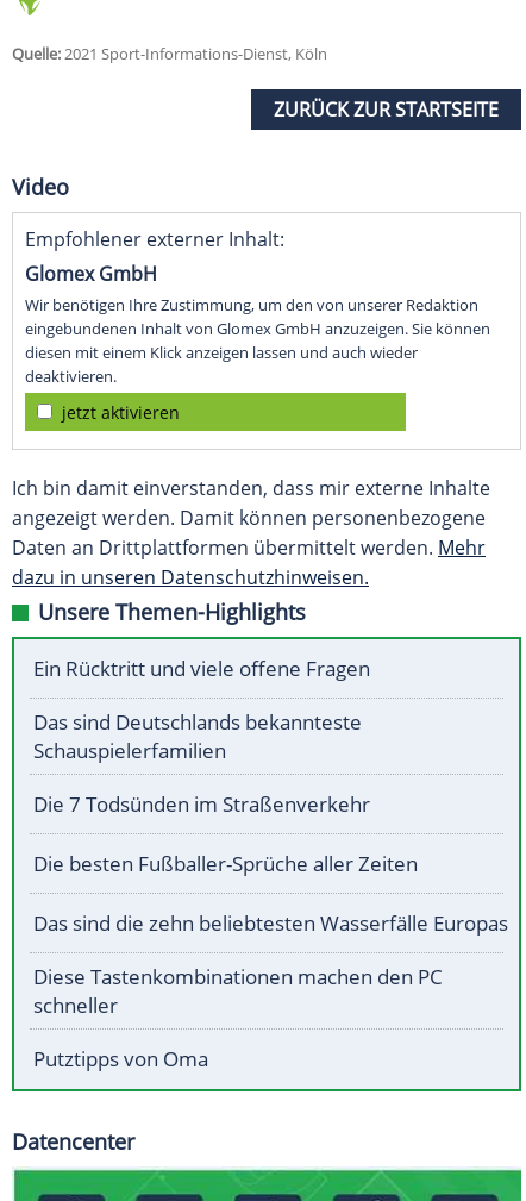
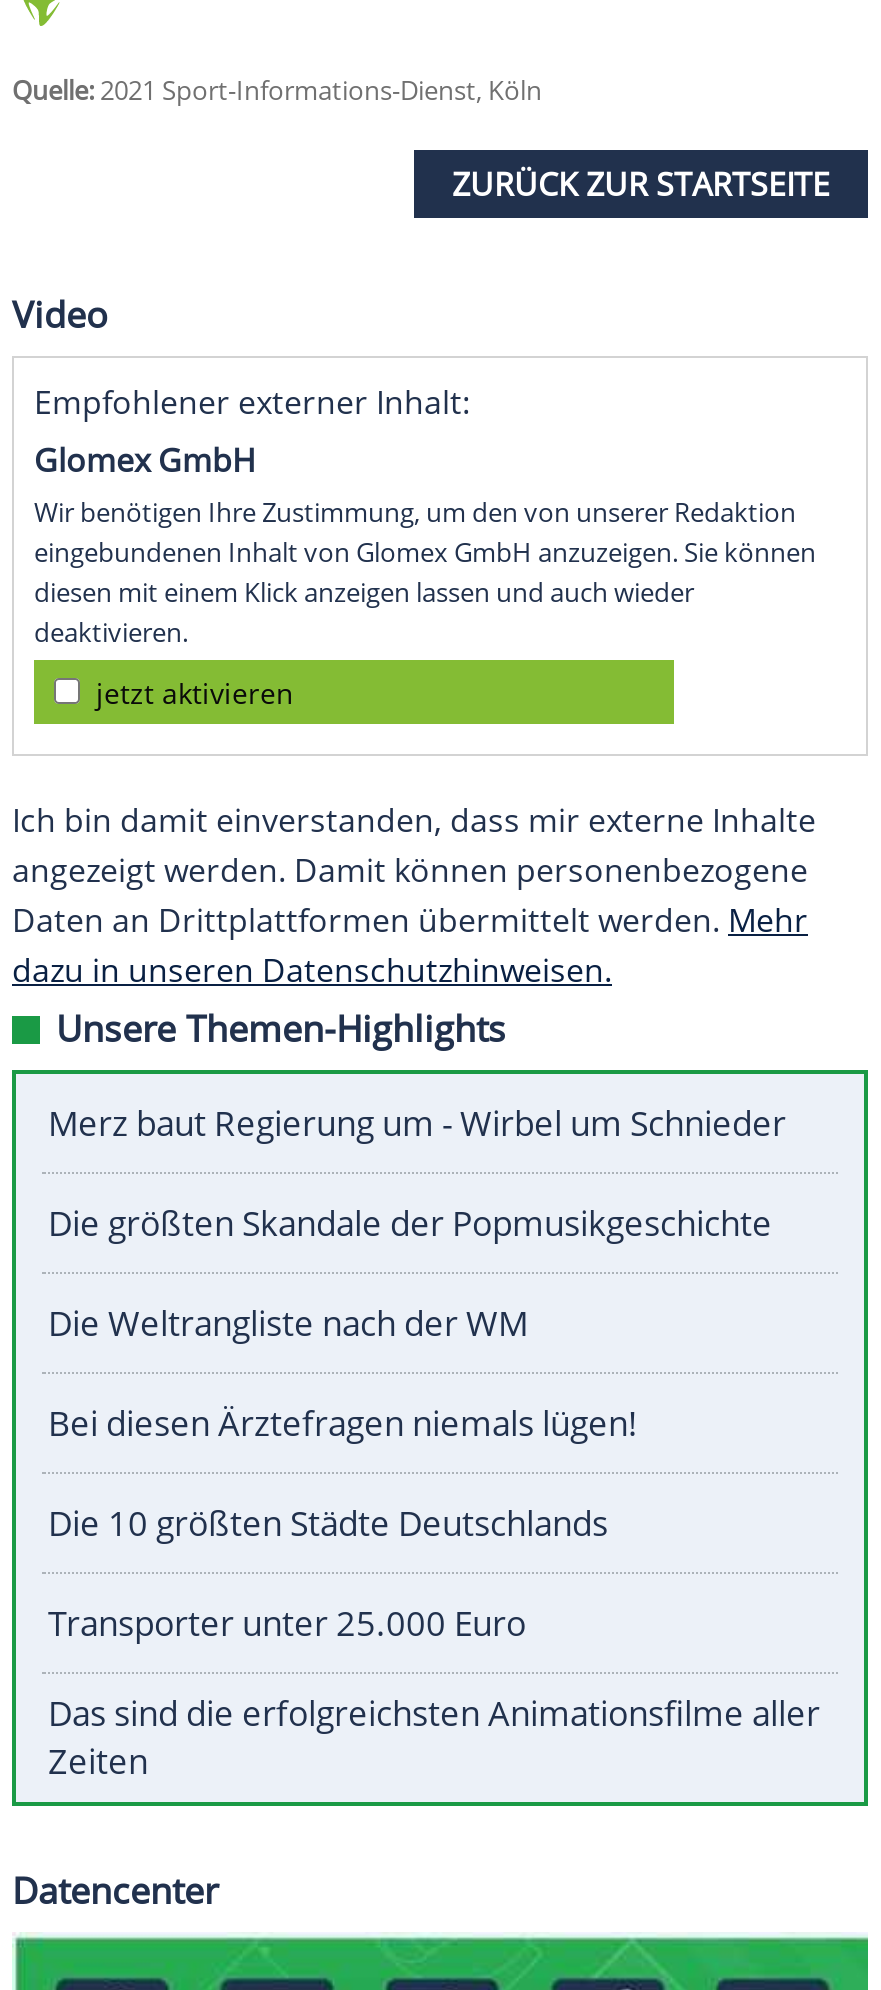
[33,655,370,682] Ein Rücktritt und viele offene Fragen -> [48,1101,786,1147] Merz baut Regierung um - Wirbel um Schnieder
[33,709,362,765] Das sind Deutschlands bekannteste | Schauspielerfamilien -> [48,1201,772,1247] Die größten Skandale der Popmusikgeschichte
[33,791,370,818] Die 7 Todsünden im Straßenverkehr -> [48,1301,528,1347] Die Weltrangliste nach der WM
[33,850,418,878] Die besten Fußballer-Sprüche aller Zeiten -> [48,1401,638,1447] Bei diesen Ärztefragen niemals lügen!
[33,910,508,937] Das sind die zehn beliebtesten Wasserfälle Europas -> [48,1501,608,1547] Die 10 größten Städte Deutschlands
[33,963,443,1019] Diese Tastenkombinationen machen den PC | schneller -> [48,1601,526,1647] Transporter unter 25.000 Euro
[33,1045,208,1073] Putztipps von Oma -> [48,1691,820,1785] Das sind die erfolgreichsten Animationsfilme aller | Zeiten

